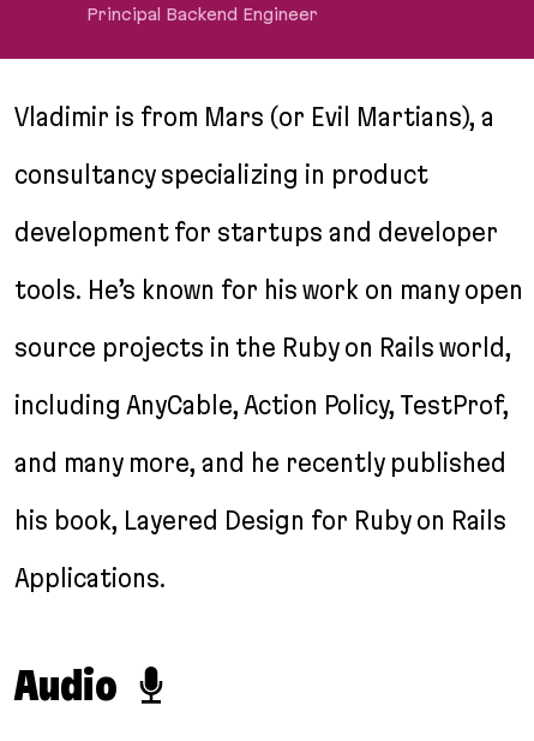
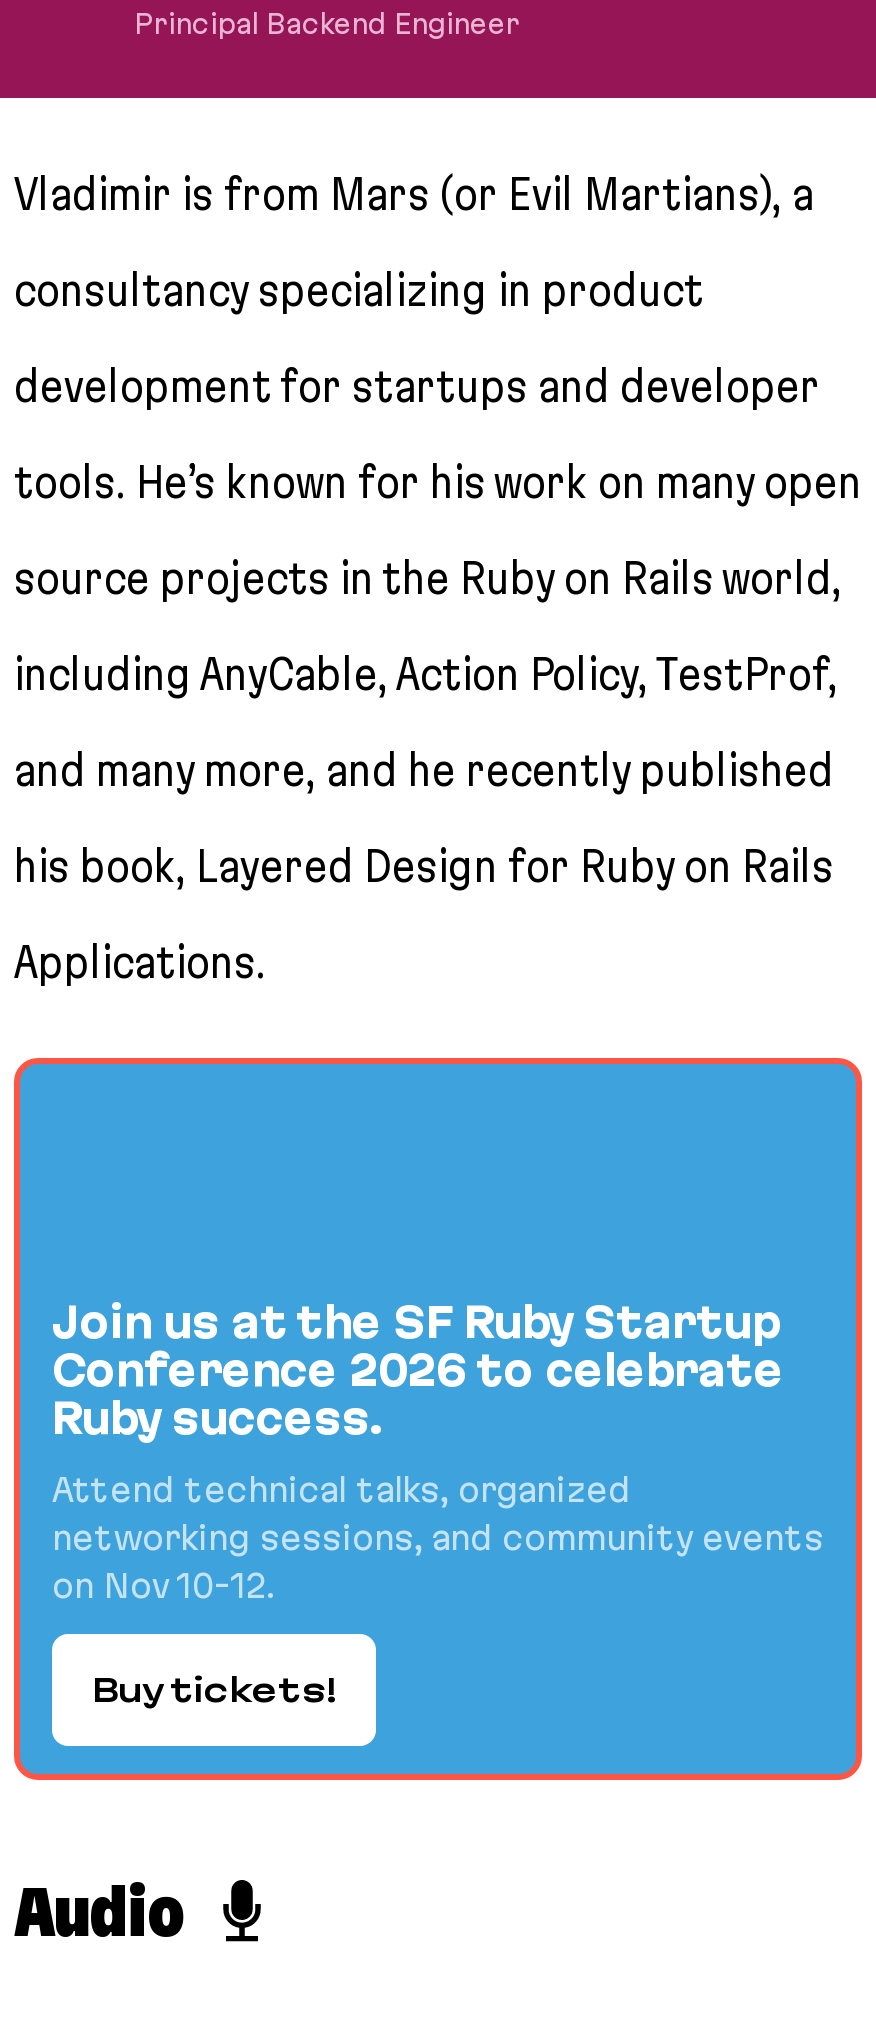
none -> [12,1056,864,1782] [image] | Join us at the SF Ruby Startup | Conference 2026 to celebrate | Ruby success. | Attend technical talks, organized | networking sessions, and community events | on Nov 10-12. | Buy tickets!

